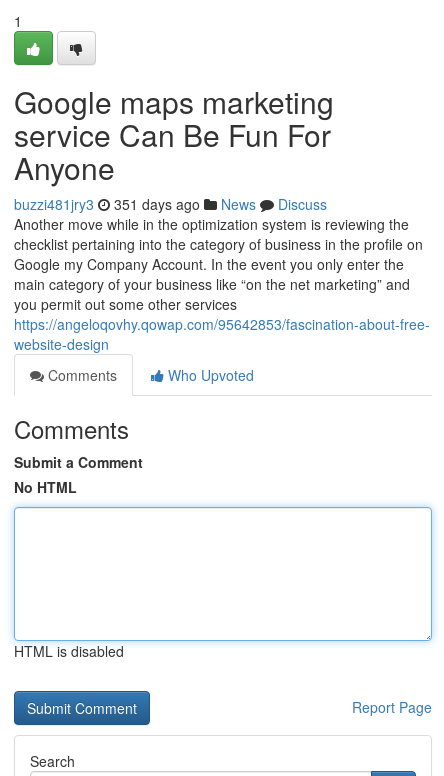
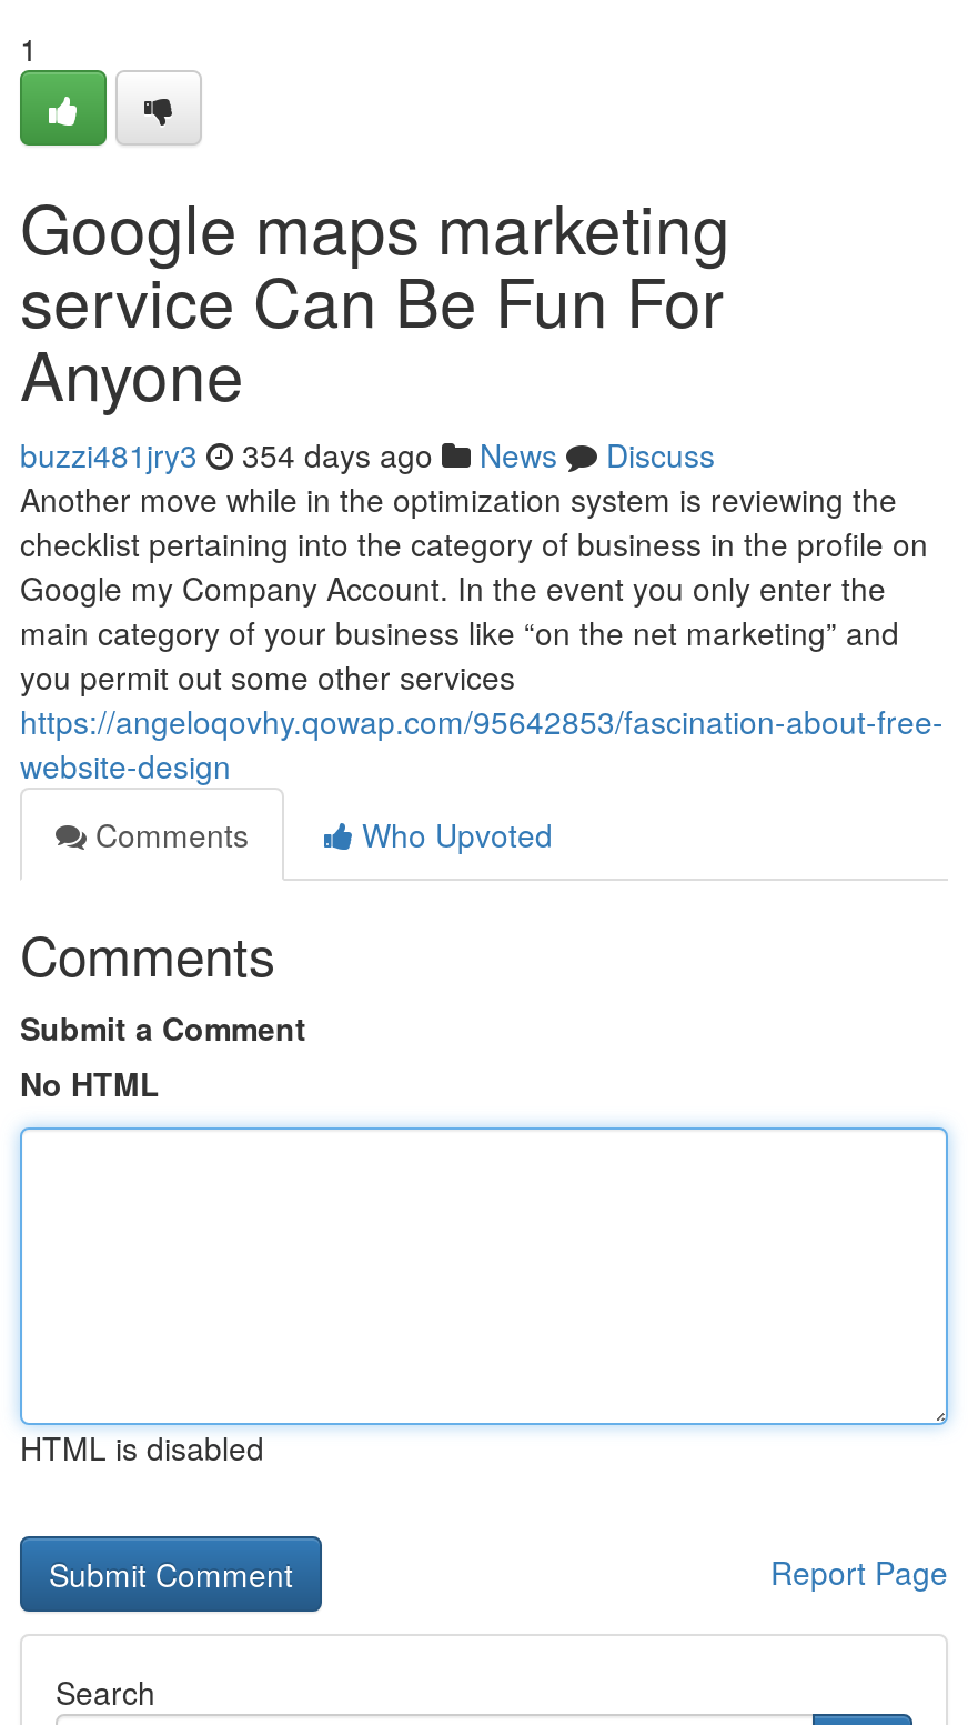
[14,194,327,214] buzzi481jry3 351 days ago News Discuss -> [20,432,715,477] buzzi481jry3 354 days ago News Discuss

